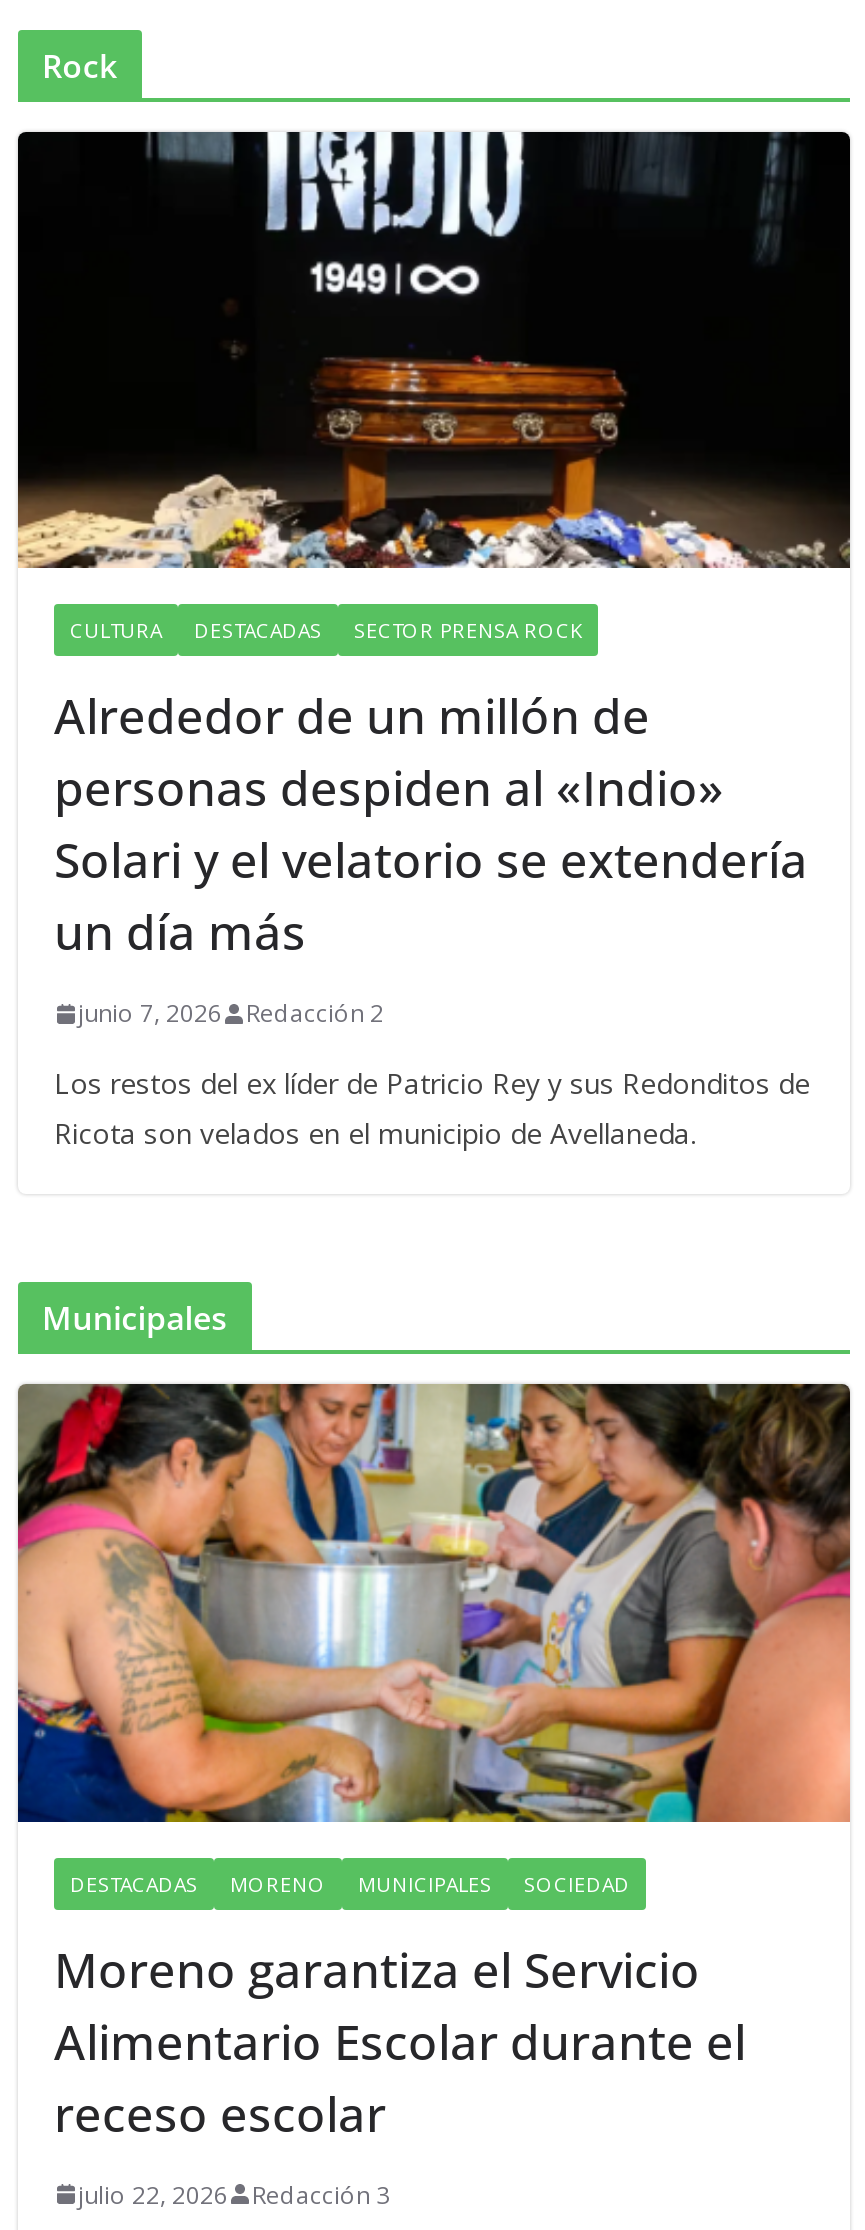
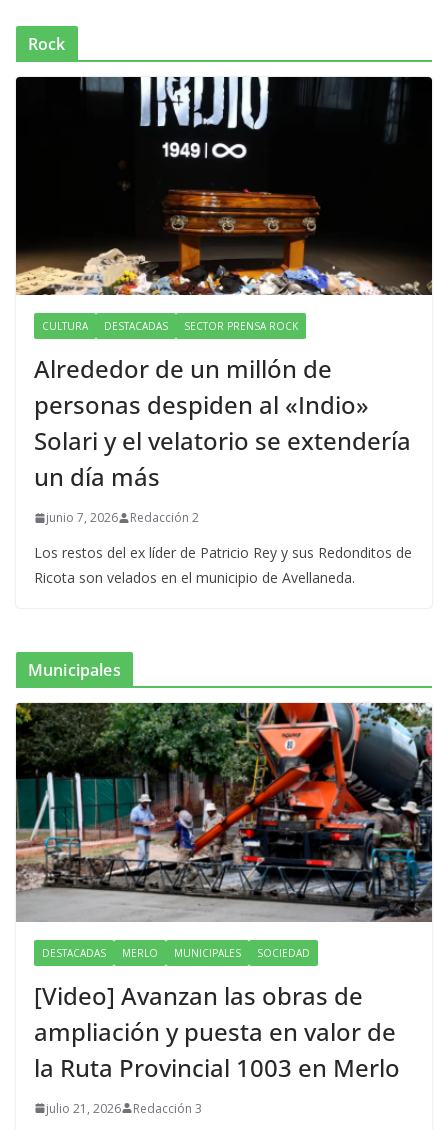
[16,1382,852,1898] [image] | MORENO -> [15,702,433,960] [image] | MERLO
[54,1936,746,2146] Moreno garantiza el Servicio | Alimentario Escolar durante el | receso escolar -> [34,979,400,1084] [Video] Avanzan las obras de | ampliación y puesta en valor de | la Ruta Provincial 1003 en Merlo
[78,2178,390,2212] julio 22, 2026 Redacción 3 -> [46,1100,202,1117] julio 21, 2026 Redacción 3

